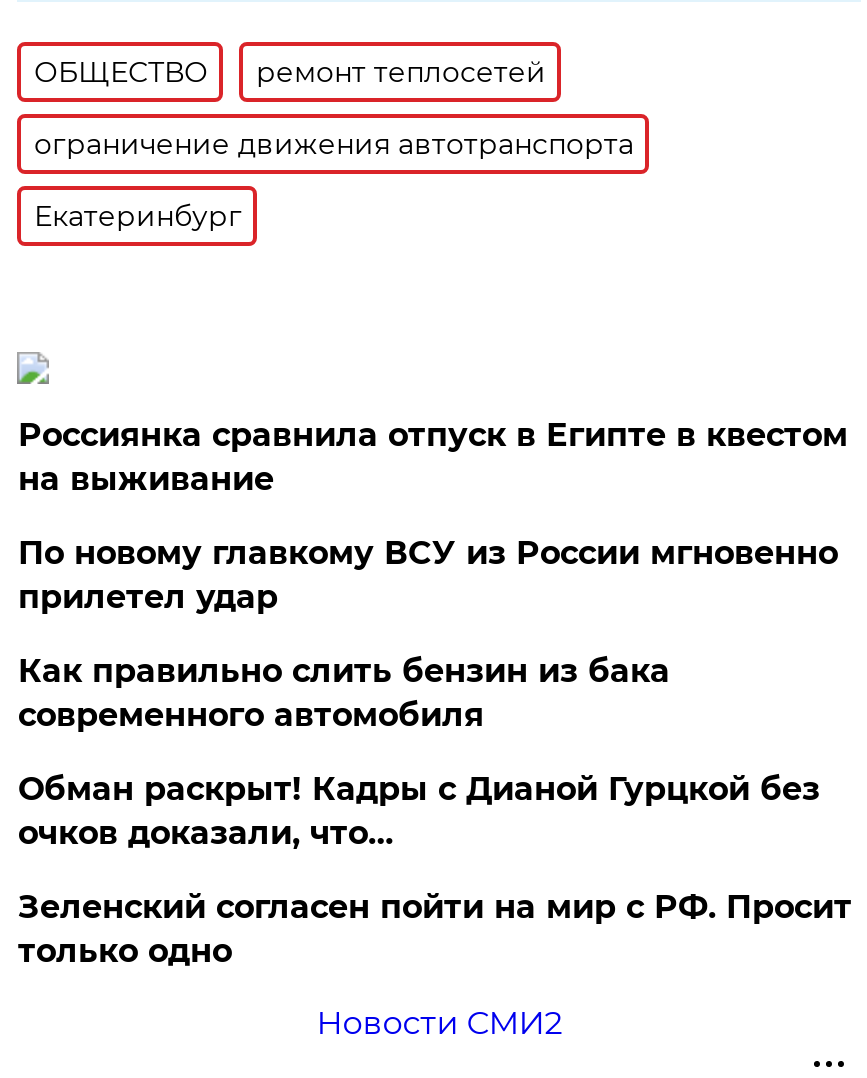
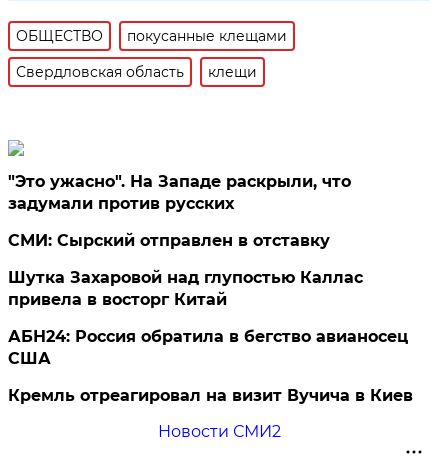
[34,54,634,234] ремонт теплосетей | ограничение движения автотранспорта | Екатеринбург -> [16,27,287,81] покусанные клещами | Свердловская область | клещи
[18,416,852,970] Россиянка сравнила отпуск в Египте в квестом | на выживание | По новому главкому ВСУ из России мгновенно | прилетел удар | Как правильно слить бензин из бака | современного автомобиля | Обман раскрыт! Кадры с Дианой Гурцкой без | очков доказали, что… | Зеленский согласен пойти на мир с РФ. Просит | только одно -> [8,172,413,405] "Это ужасно". На Западе раскрыли, что | задумали против русских | СМИ: Сырский отправлен в отставку | Шутка Захаровой над глупостью Каллас | привела в восторг Китай | АБН24: Россия обратила в бегство авианосец | США | Кремль отреагировал на визит Вучича в Киев

